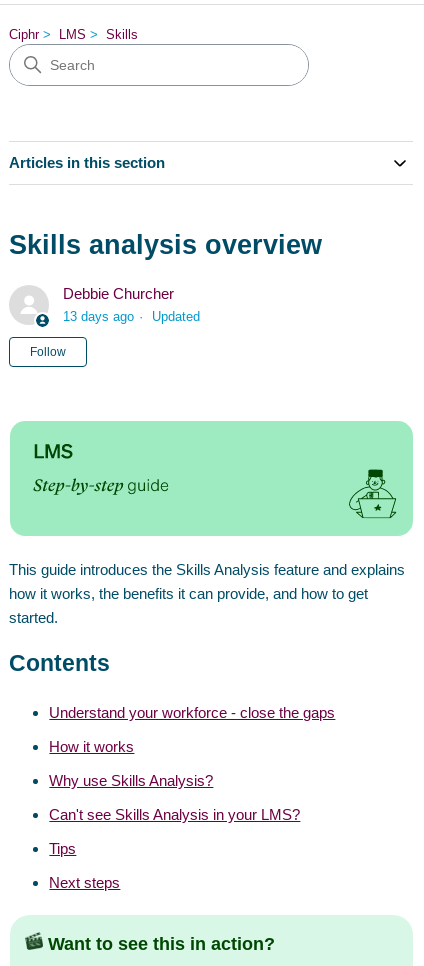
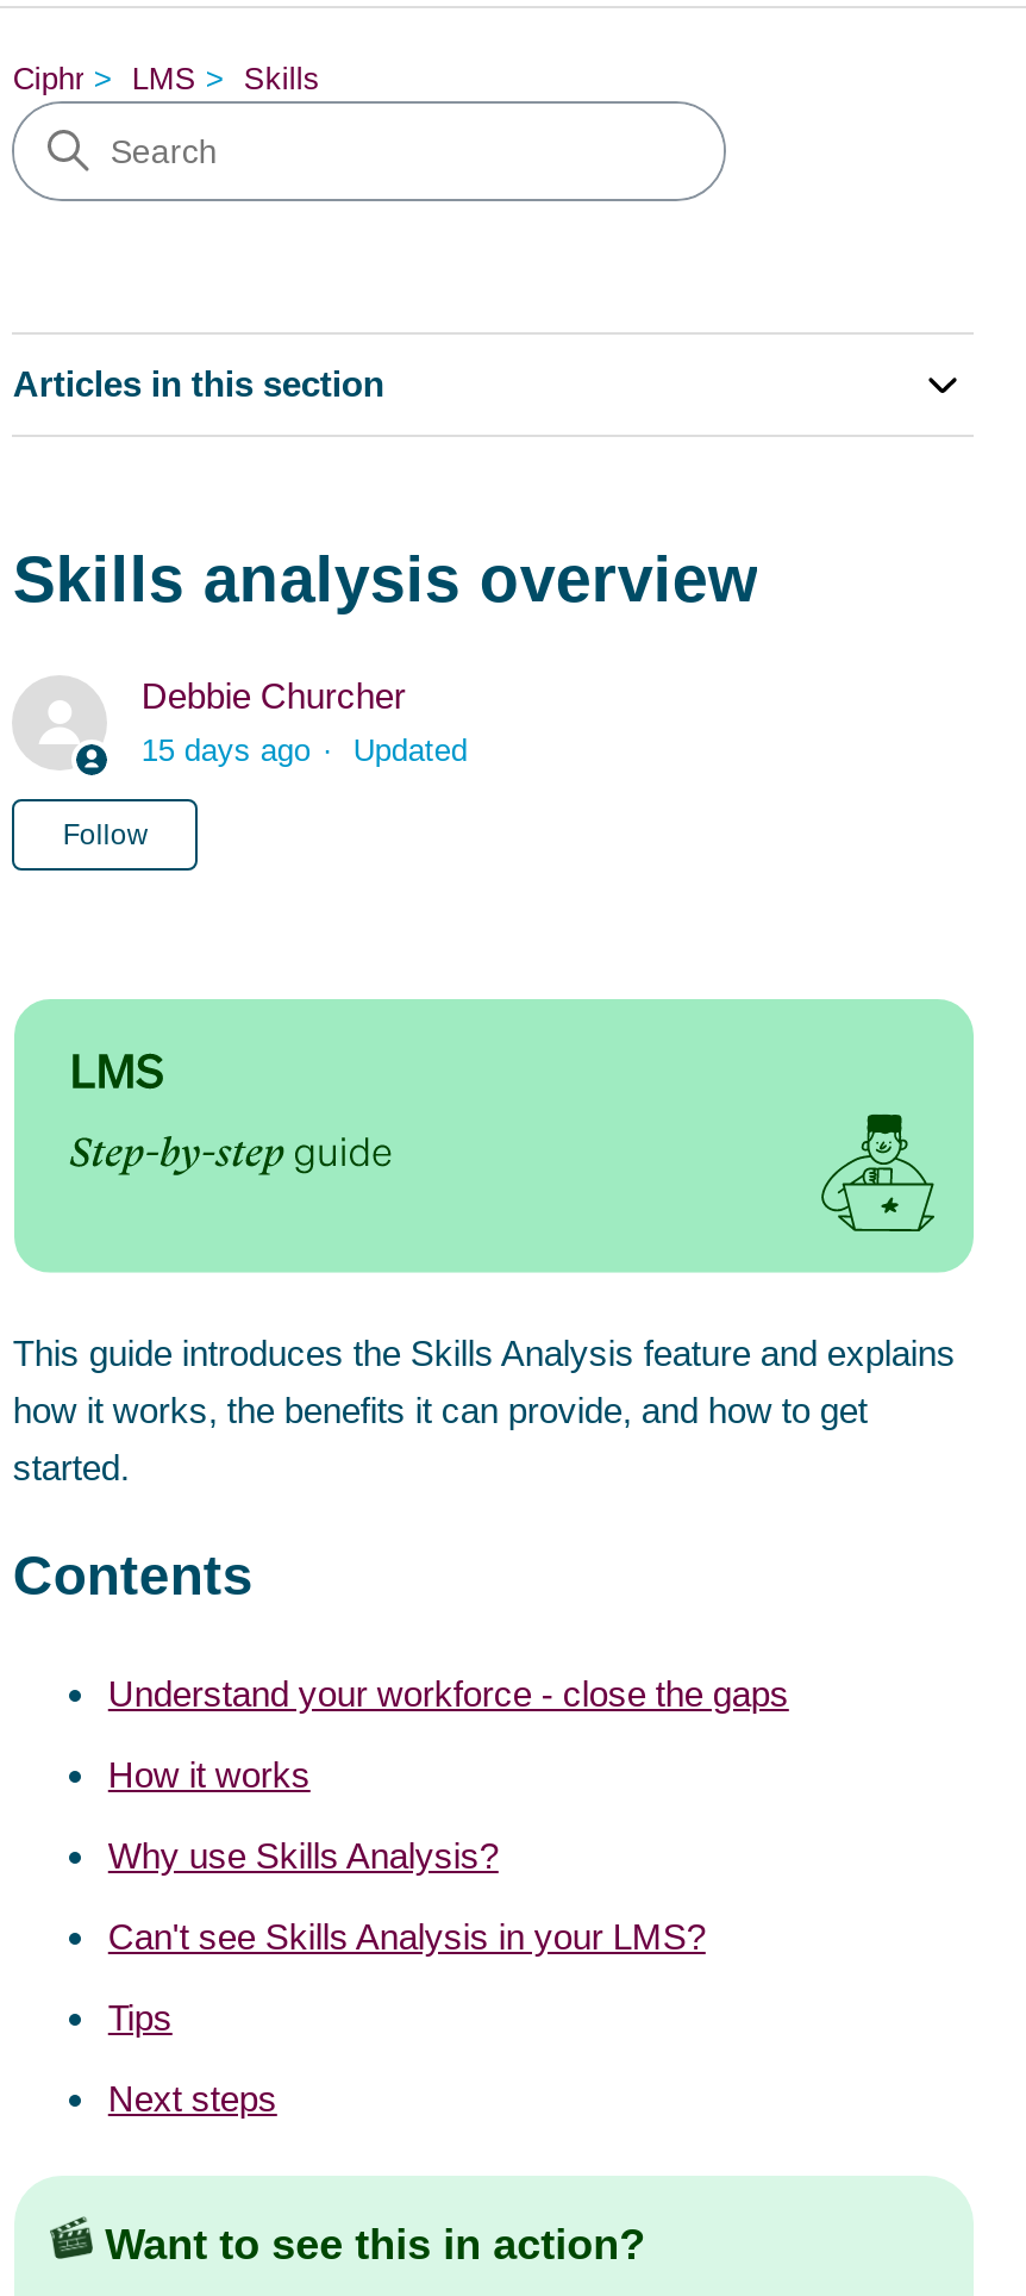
[63,309,200,324] 13 days ago Updated -> [141,733,468,768] 15 days ago Updated

